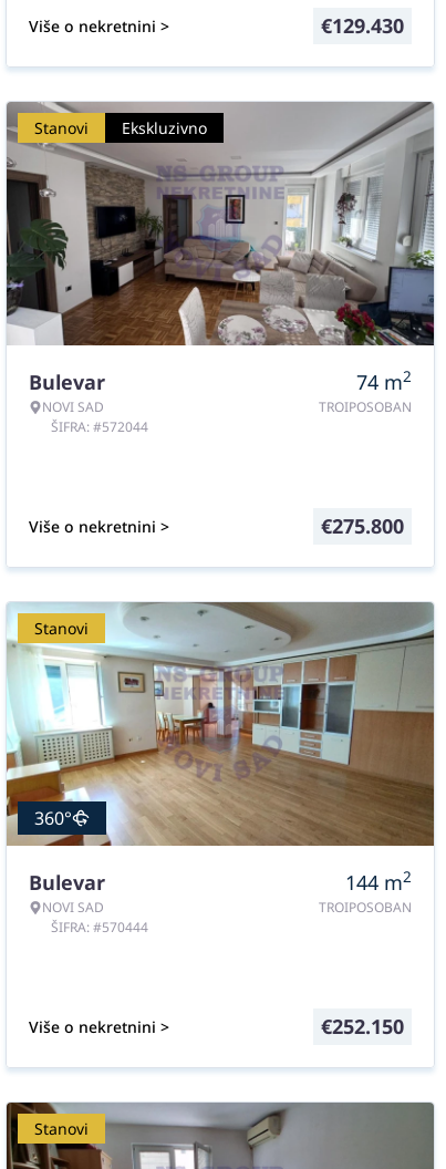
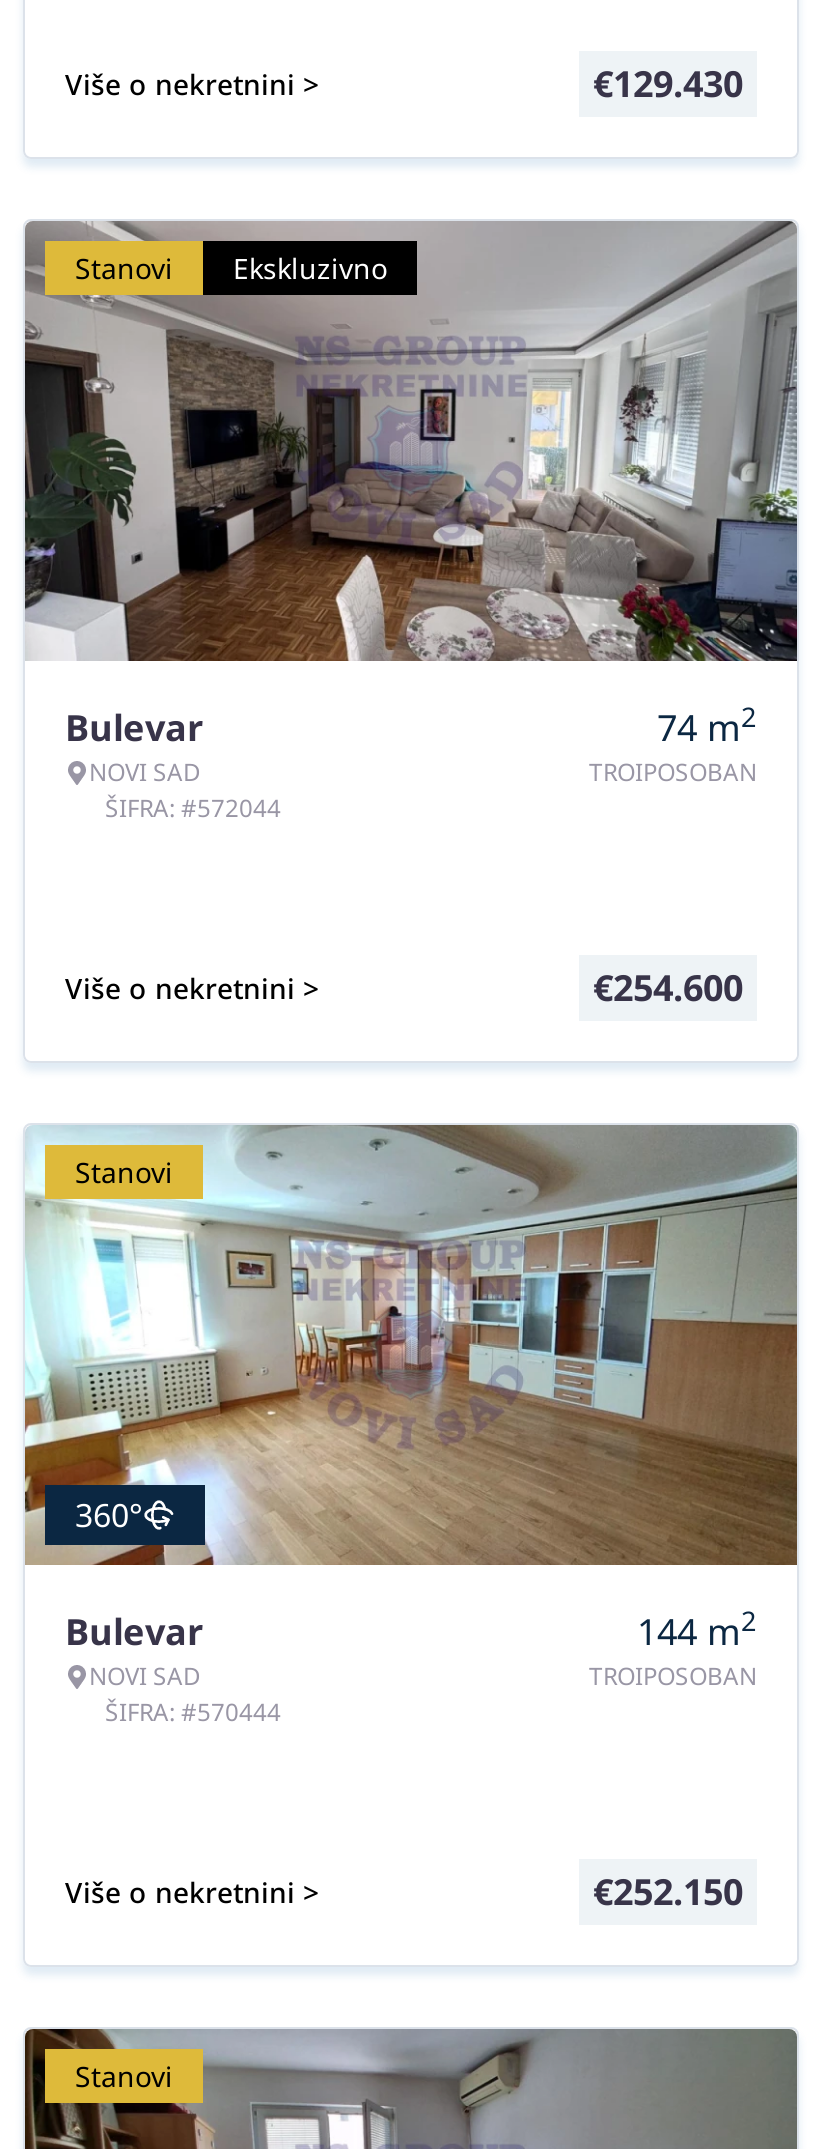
[321,513,404,539] €275.800 -> [593,963,743,1011] €254.600

